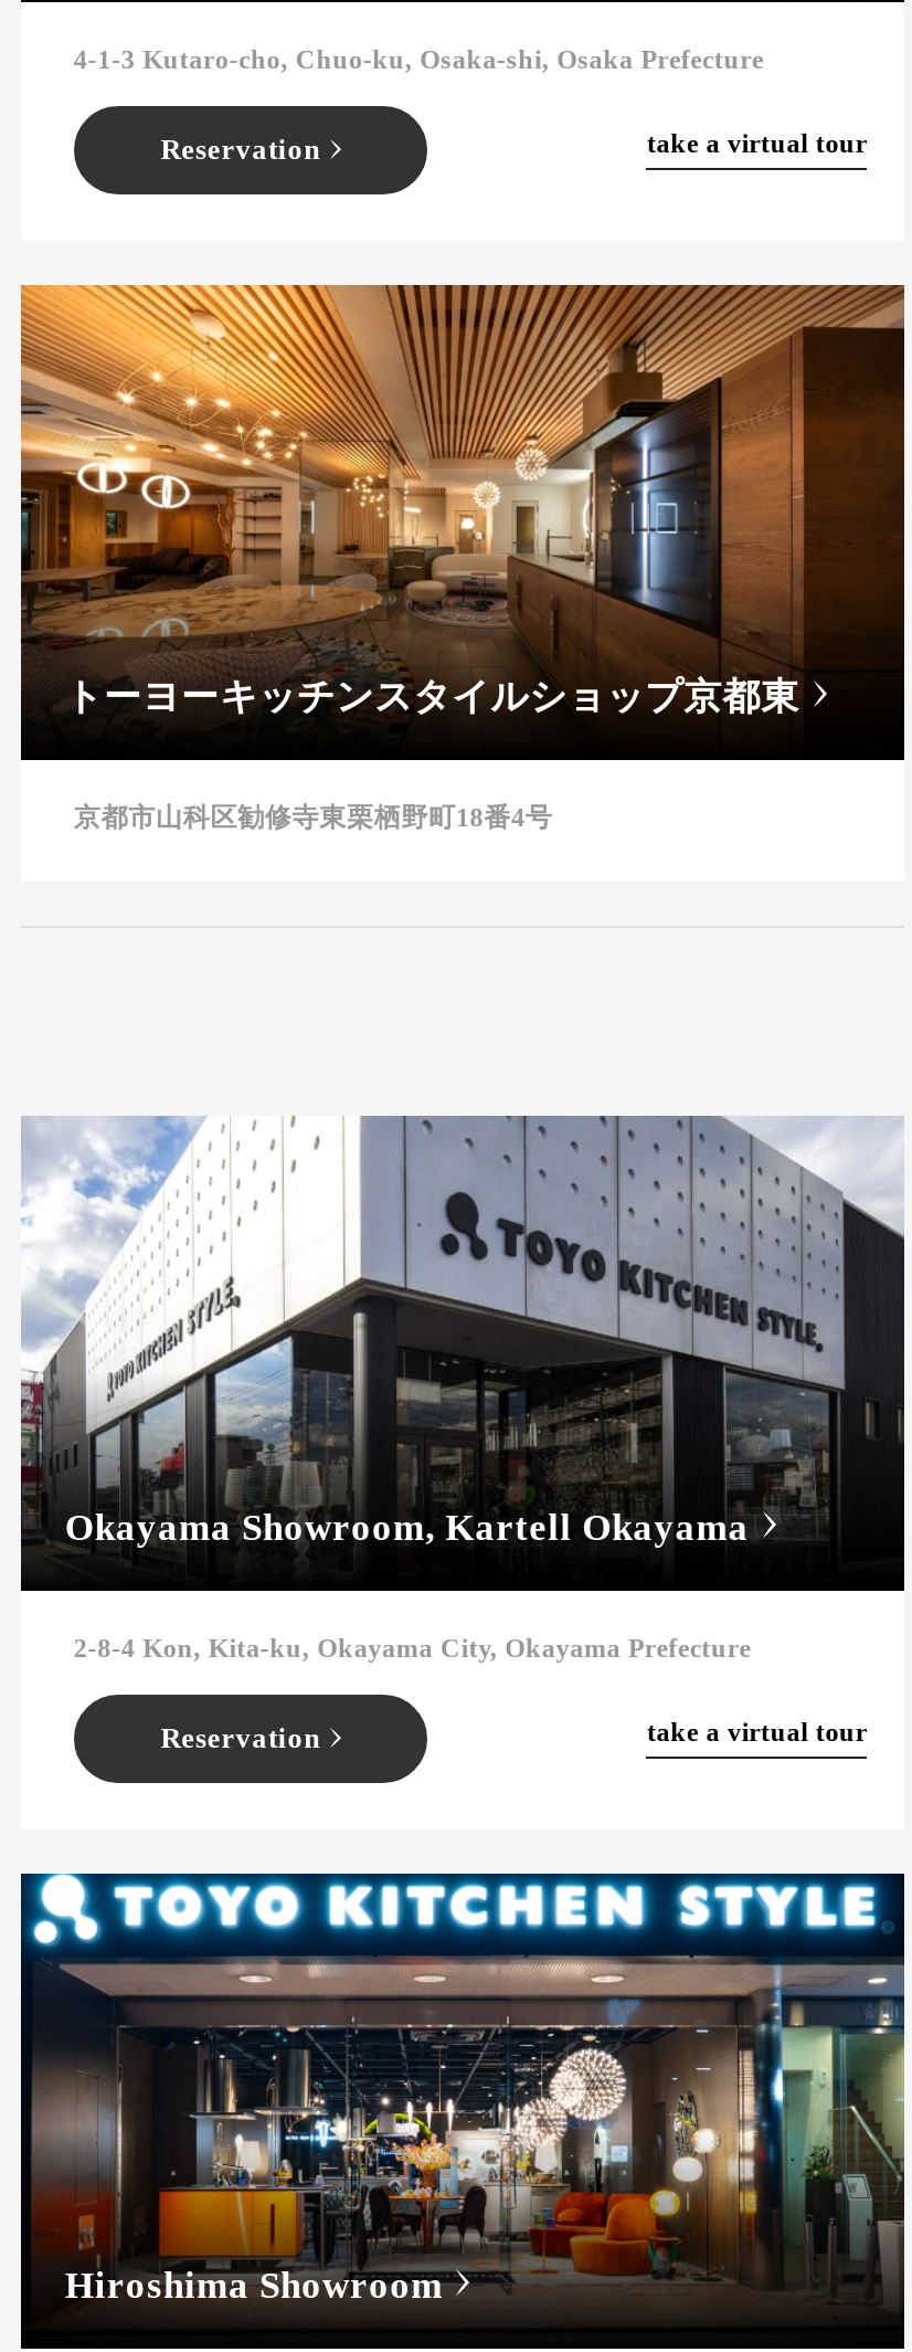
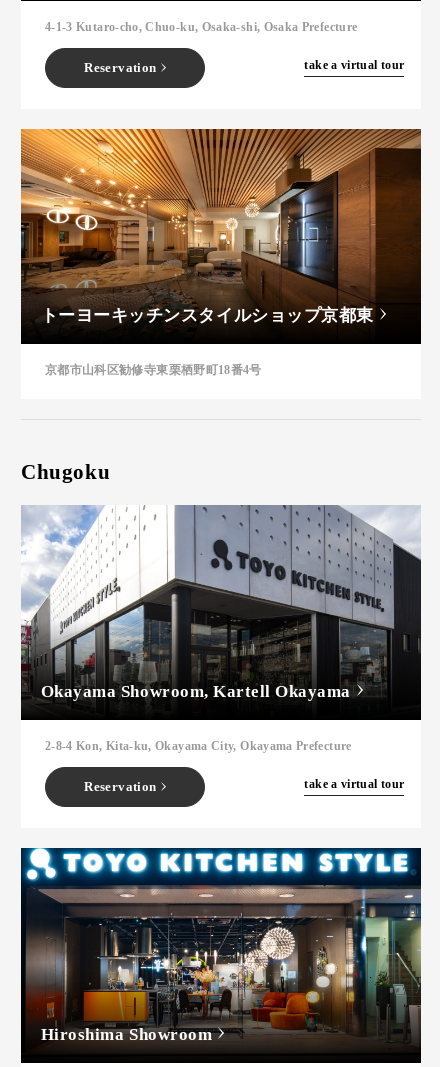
none -> [21,460,110,484] Chugoku

